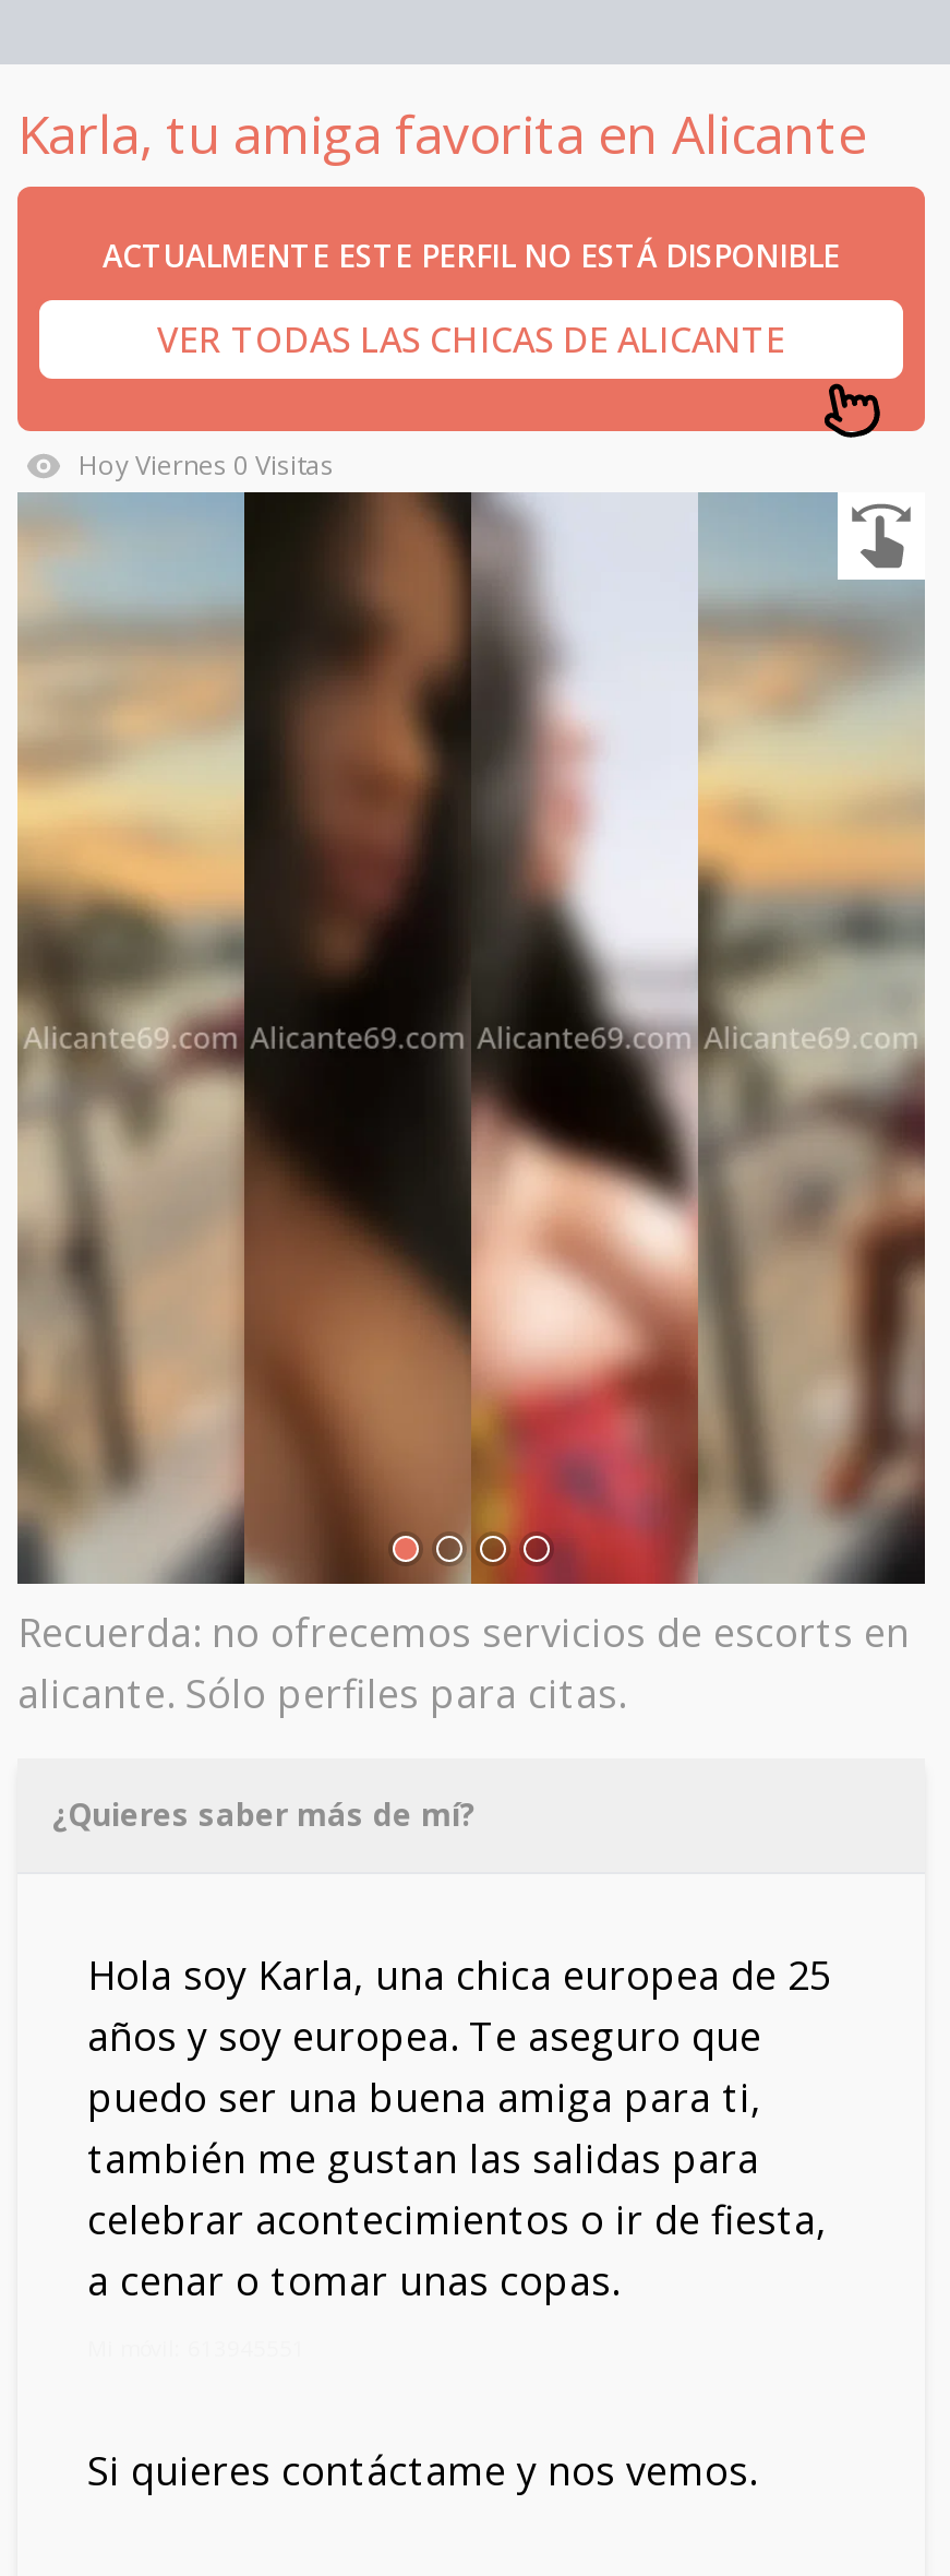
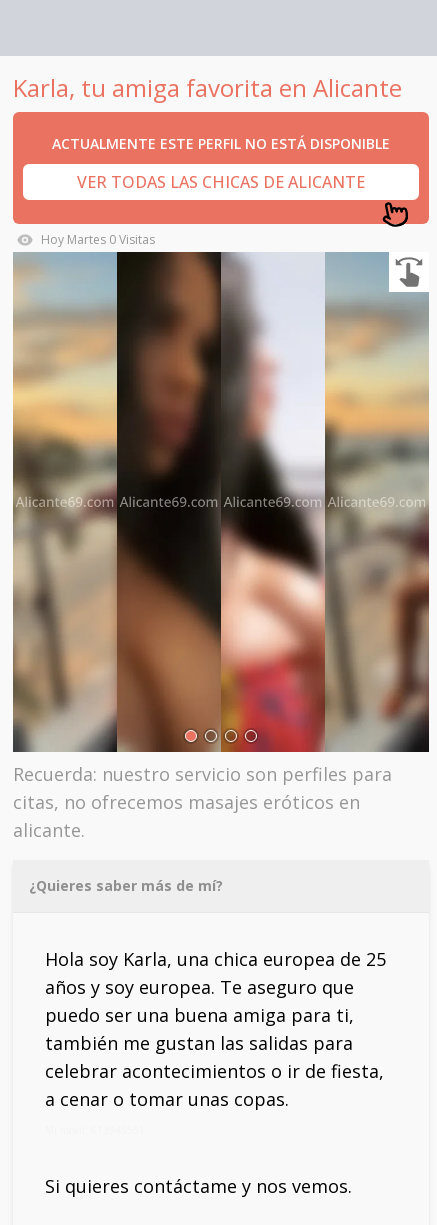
[79,446,334,484] Hoy Viernes 0 Visitas -> [41,231,155,248] Hoy Martes 0 Visitas
[17,1606,910,1719] Recuerda: no ofrecemos servicios de escorts en | alicante. Sólo perfiles para citas. -> [13,762,392,842] Recuerda: nuestro servicio son perfiles para | citas, no ofrecemos masajes eróticos en | alicante.

